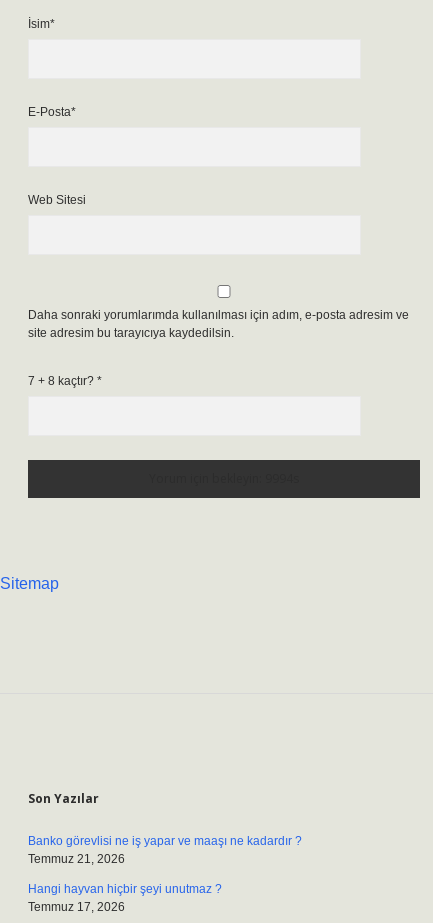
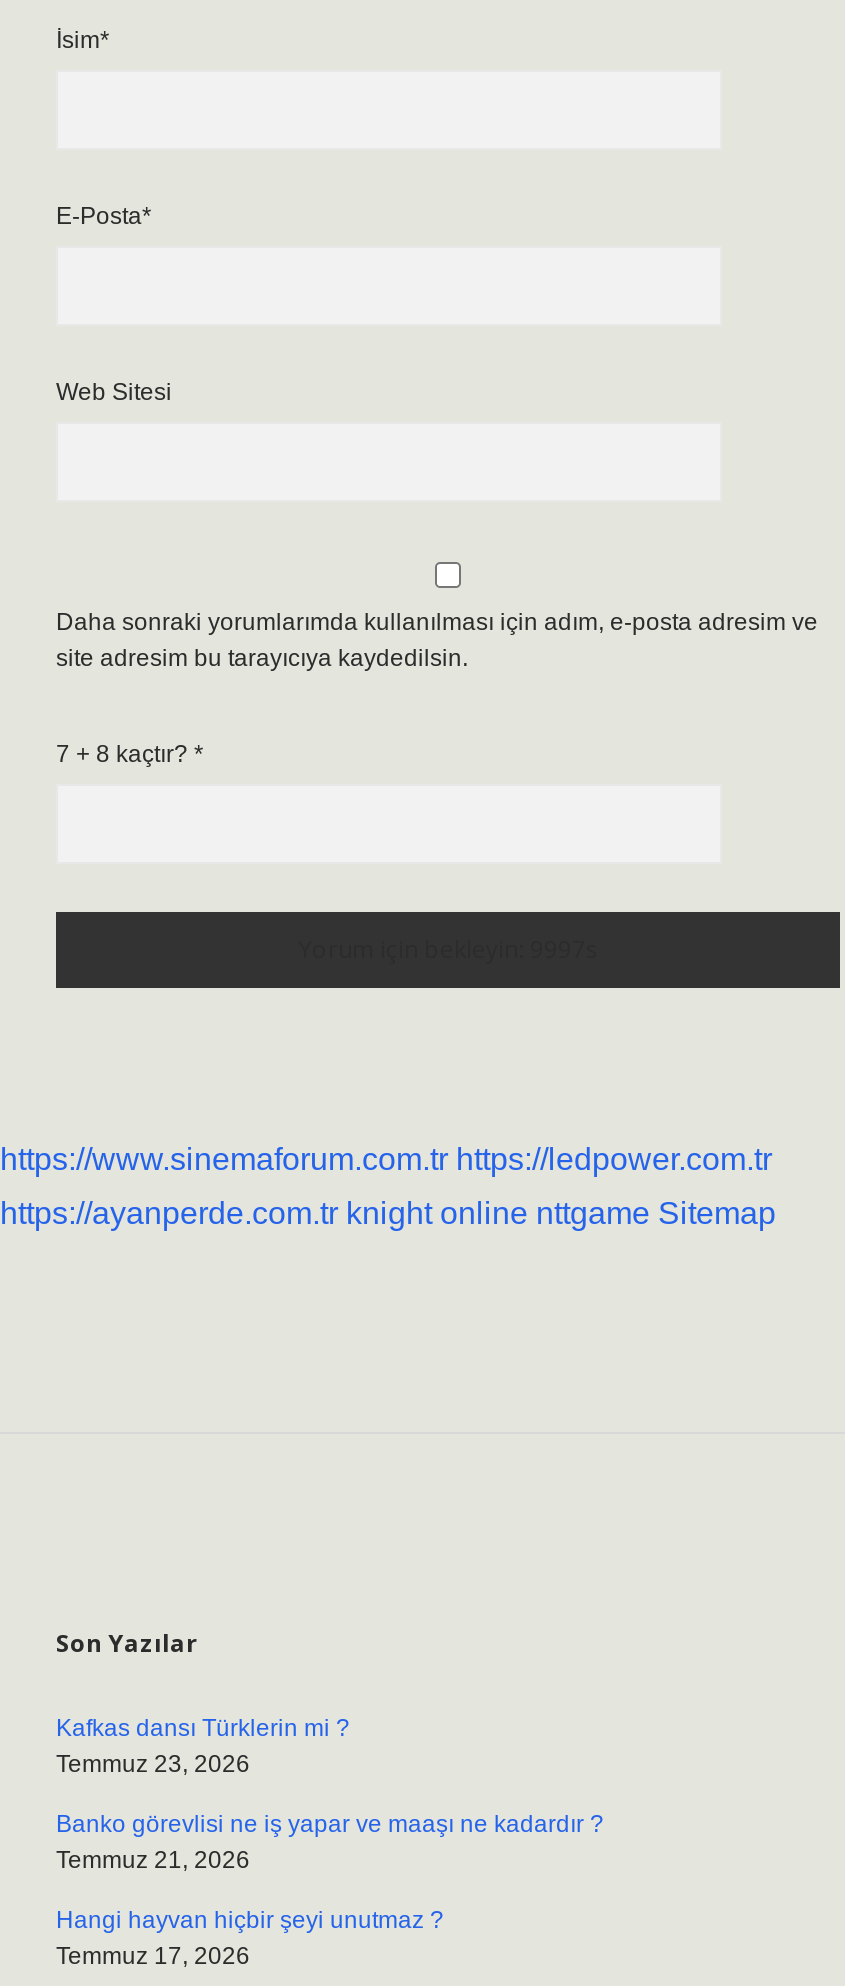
[0,575,59,592] Sitemap -> [0,1142,776,1230] https://www.sinemaforum.com.tr https://ledpower.com.tr | https://ayanperde.com.tr knight online nttgame Sitemap
none -> [56,1714,350,1778] Kafkas dansı Türklerin mi ? | Temmuz 23, 2026

